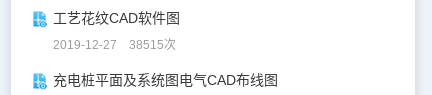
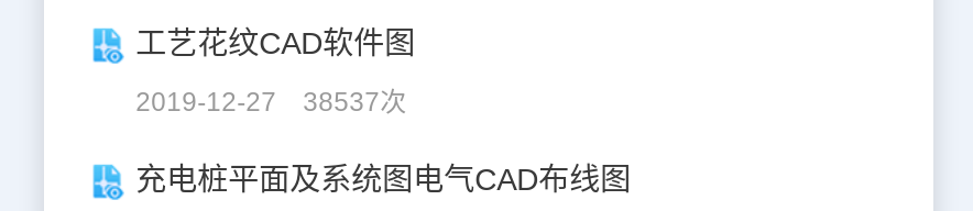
[53,38,176,52] 2019-12-27 38515次 -> [136,88,406,119] 2019-12-27 38537次

